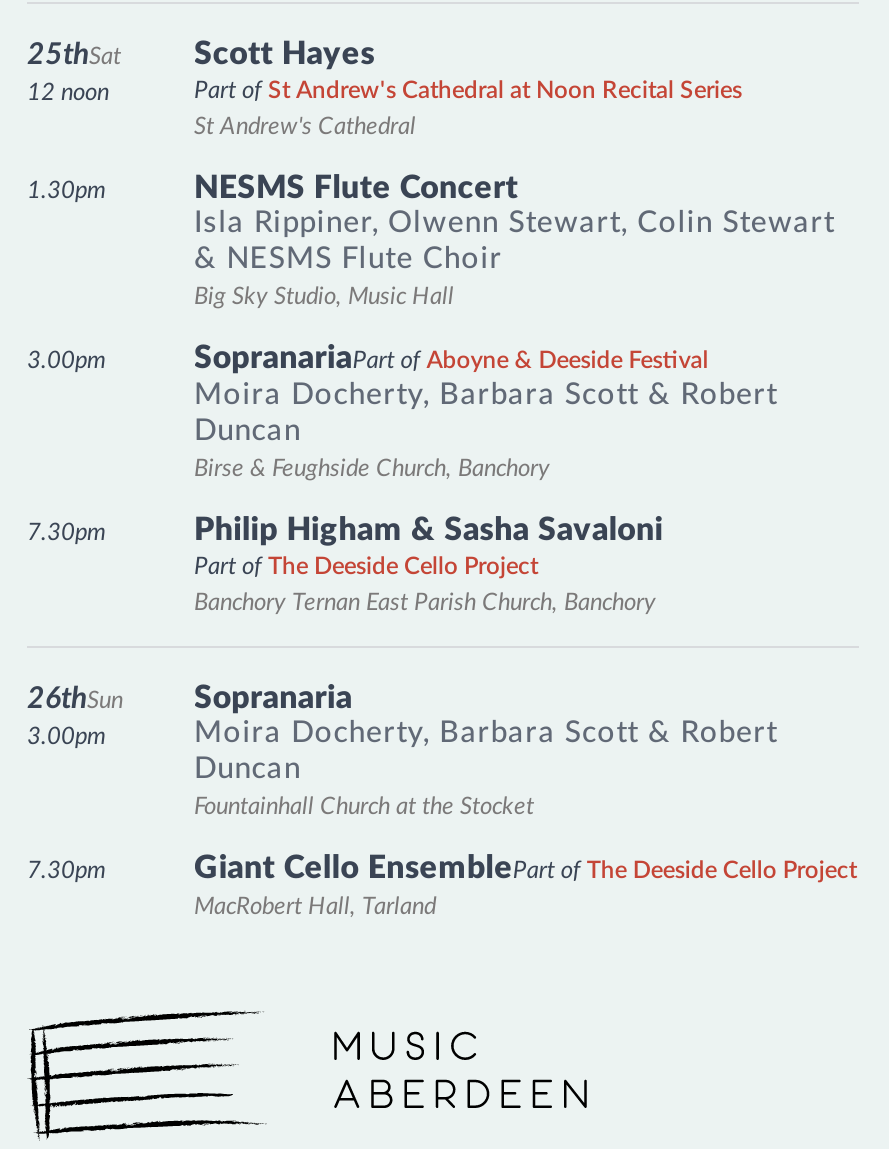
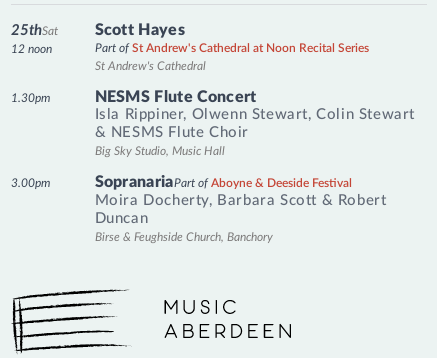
[27,520,105,544] 7.30pm -> none
[194,514,663,614] Philip Higham & Sasha Savaloni | Part of The Deeside Cello Project | Banchory Ternan East Parish Church, Banchory -> none
[27,684,123,748] Sun | 26th | 3.00pm -> none
[194,682,778,818] Sopranaria | Moira Docherty, Barbara Scott & Robert | Duncan | Fountainhall Church at the Stocket -> none
[27,858,105,882] 7.30pm -> none
[194,852,857,918] Giant Cello EnsemblePart ofThe Deeside Cello Project | MacRobert Hall, Tarland -> none

